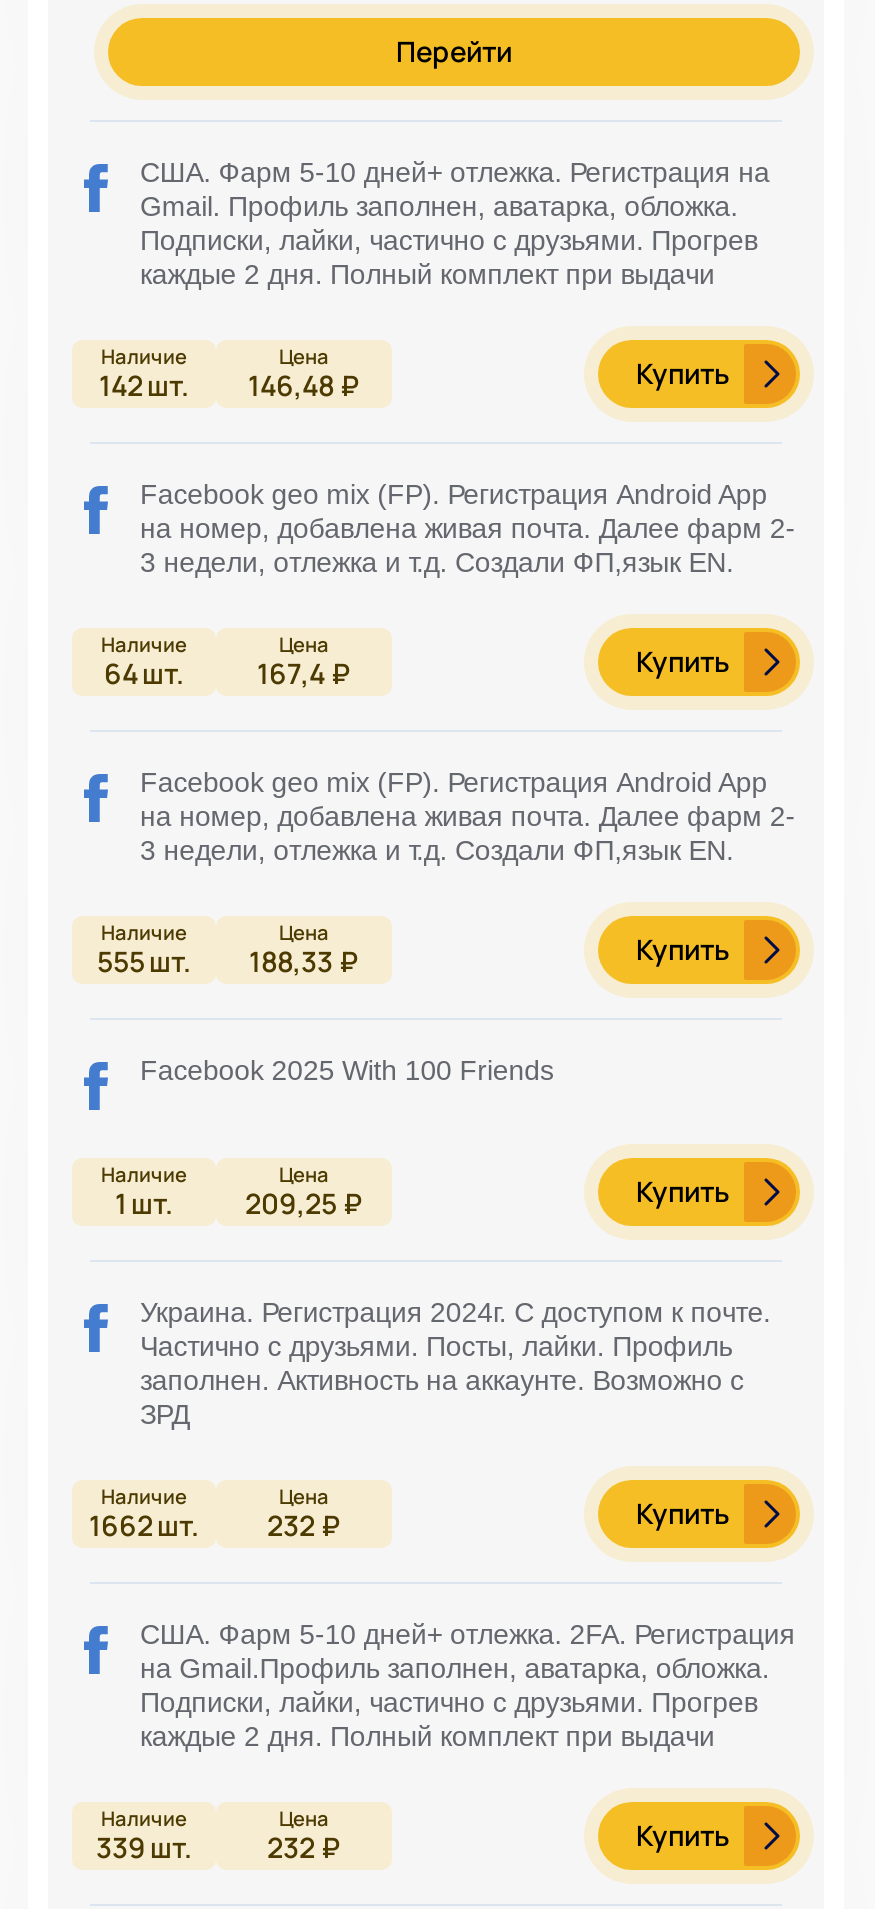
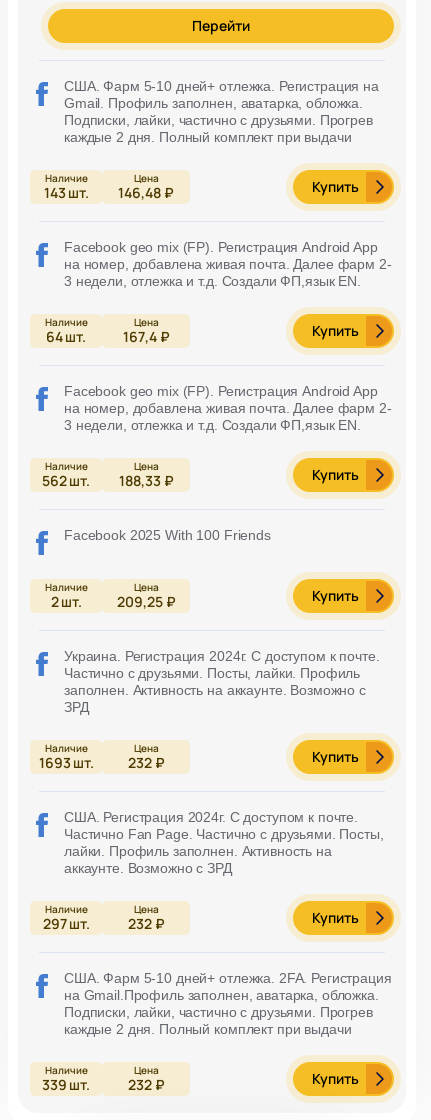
[99,367,360,405] 142 шт. 146,48 ₽ -> [43,183,174,202] 143 шт. 146,48 ₽
[97,943,359,981] 555 шт. 188,33 ₽ -> [42,471,173,490] 562 шт. 188,33 ₽
[115,1185,363,1223] 1 шт. 209,25 ₽ -> [50,592,175,611] 2 шт. 209,25 ₽
[89,1507,199,1545] 1662 шт. -> [38,747,384,933] 1693 шт. | 232 ₽ | Купить | США. Регистрация 2024г. С доступом к почте. | Частично Fan Page. Частично с друзьями. Посты, | лайки. Профиль заполнен. Активность на | аккаунте. Возможно с ЗРД | 297 шт.

